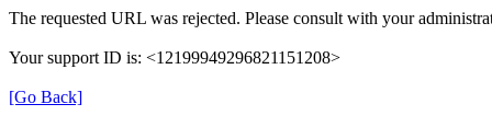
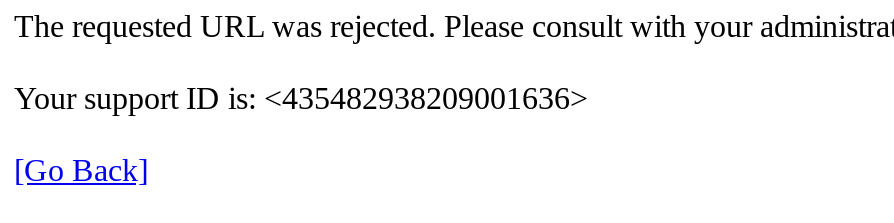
[9,48,340,67] Your support ID is: <12199949296821151208> -> [14,81,588,115] Your support ID is: <435482938209001636>

